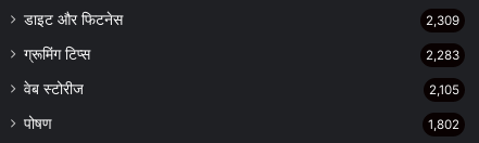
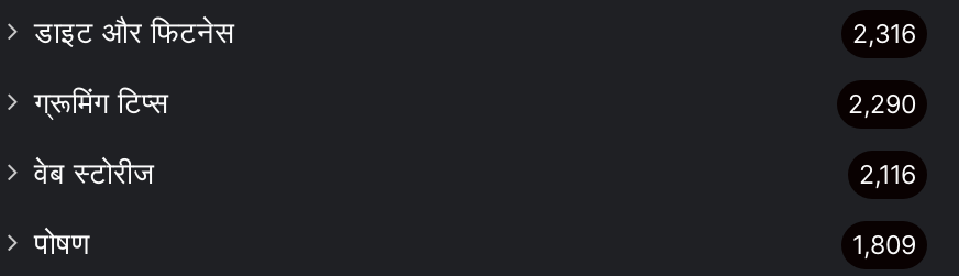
[426,13,459,28] 2,309 -> [852,18,916,49] 2,316
[426,47,459,63] 2,283 -> [848,89,916,119] 2,290
[429,82,459,97] 2,105 -> [859,159,916,190] 2,116
[428,117,459,132] 1,802 -> [852,229,916,260] 1,809

